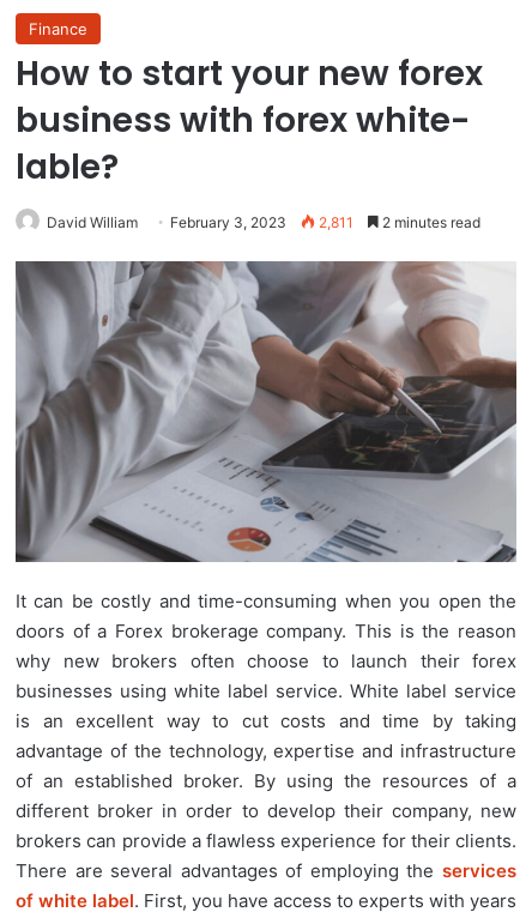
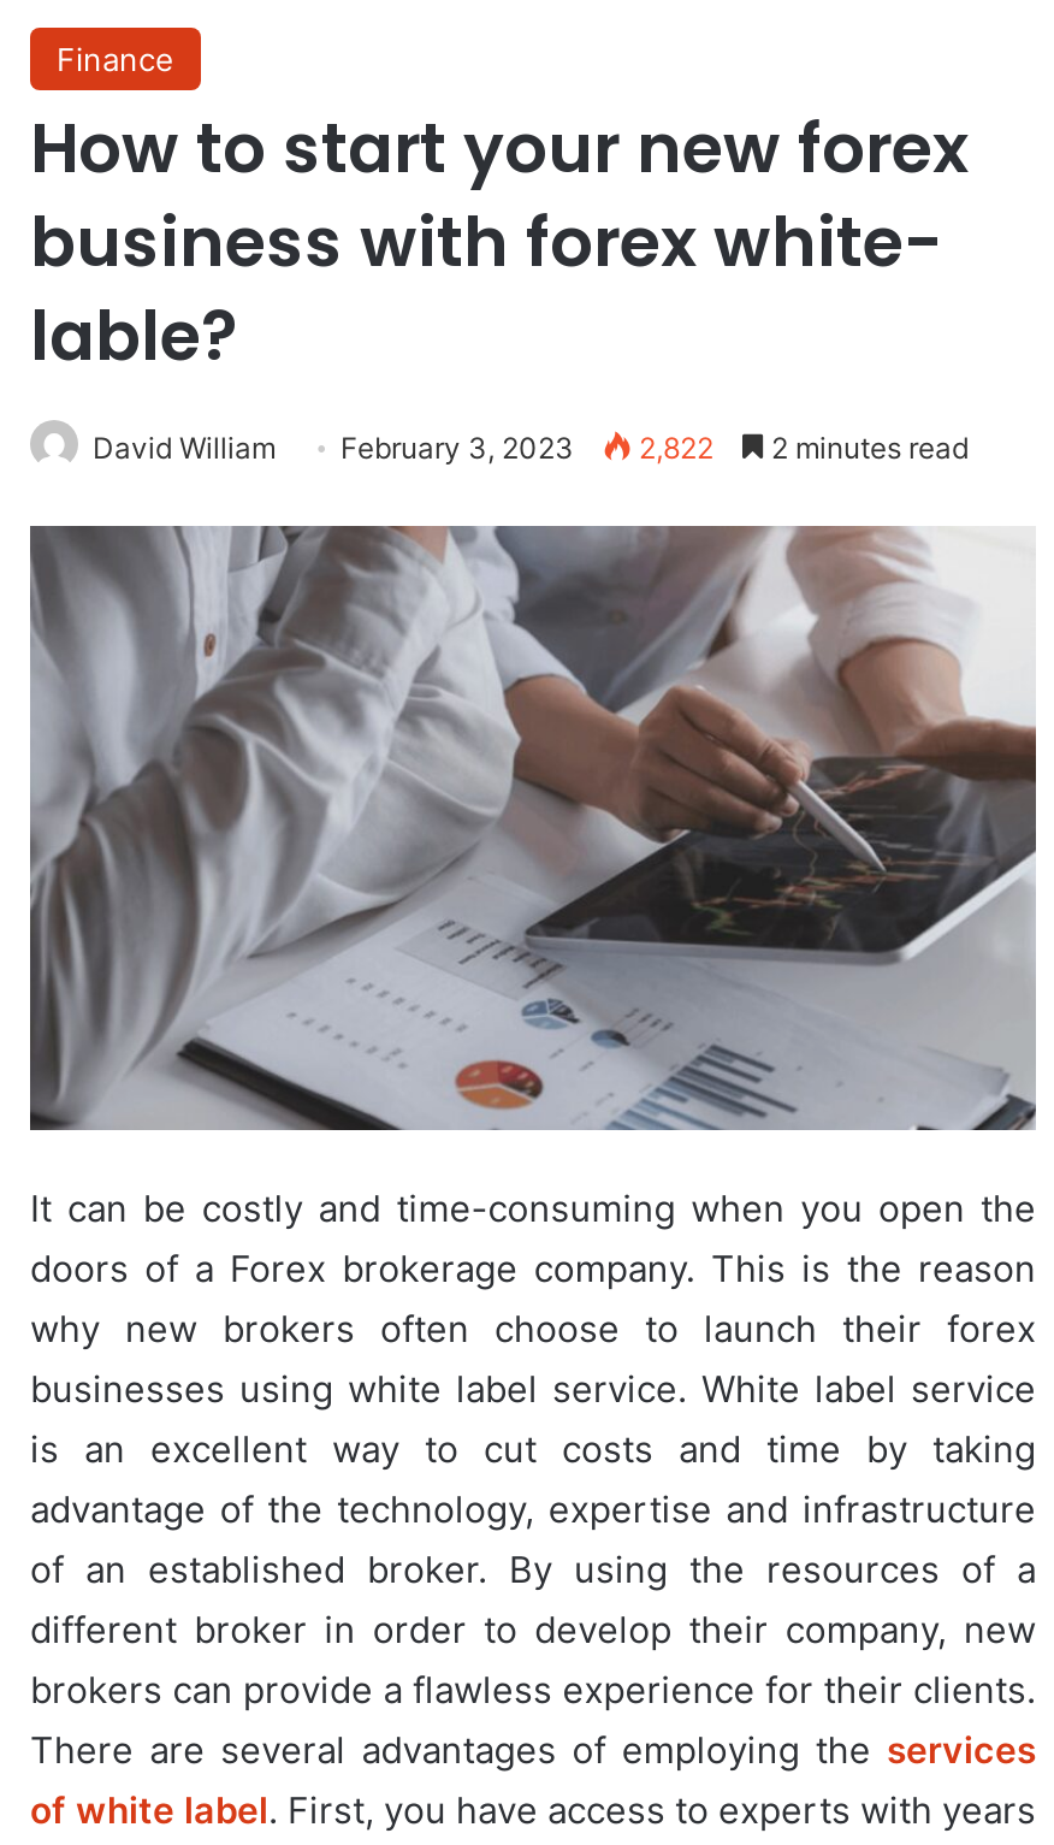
[47,213,480,231] David William February 3, 2023 2,811 2 minutes read -> [93,428,969,465] David William February 3, 2023 2,822 2 minutes read

